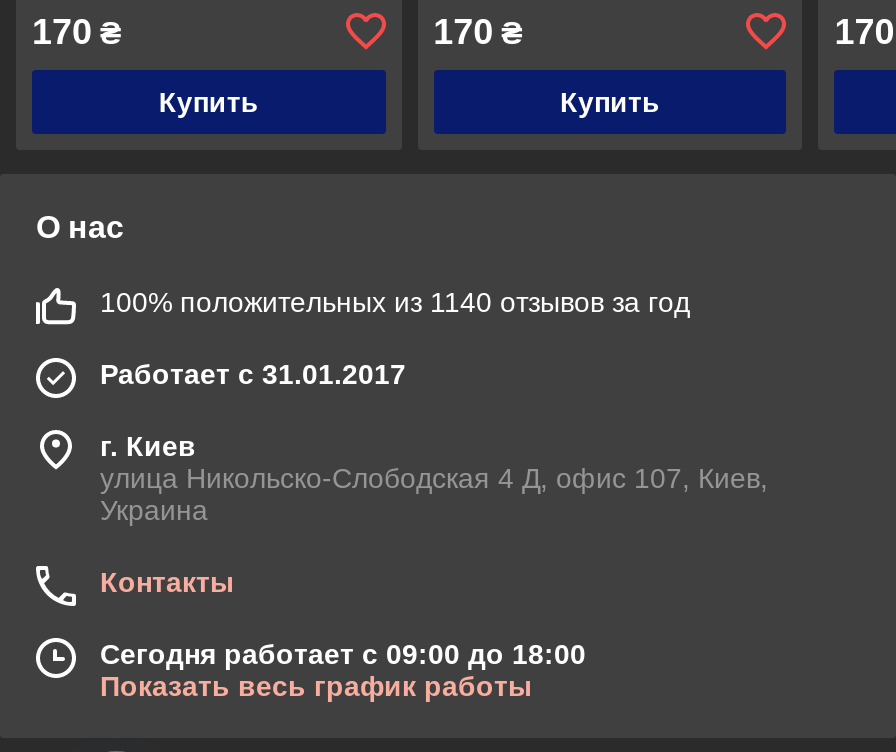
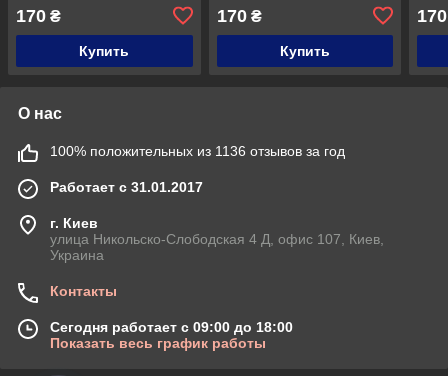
[100,286,690,318] 100% положительных из 1140 отзывов за год -> [50,143,345,159] 100% положительных из 1136 отзывов за год

